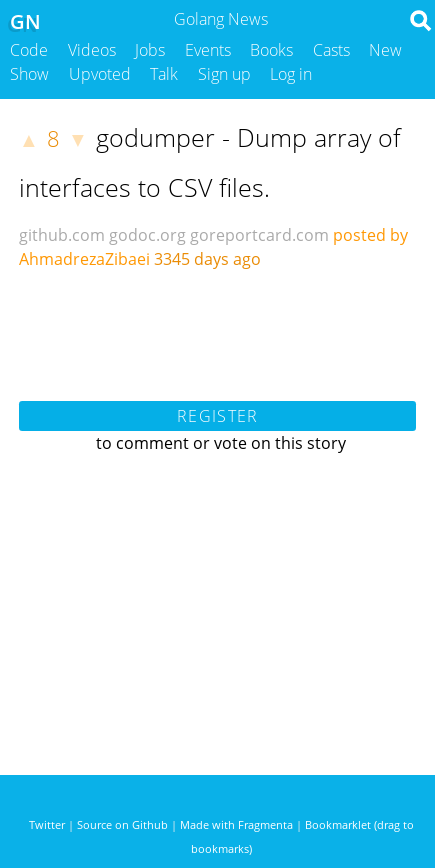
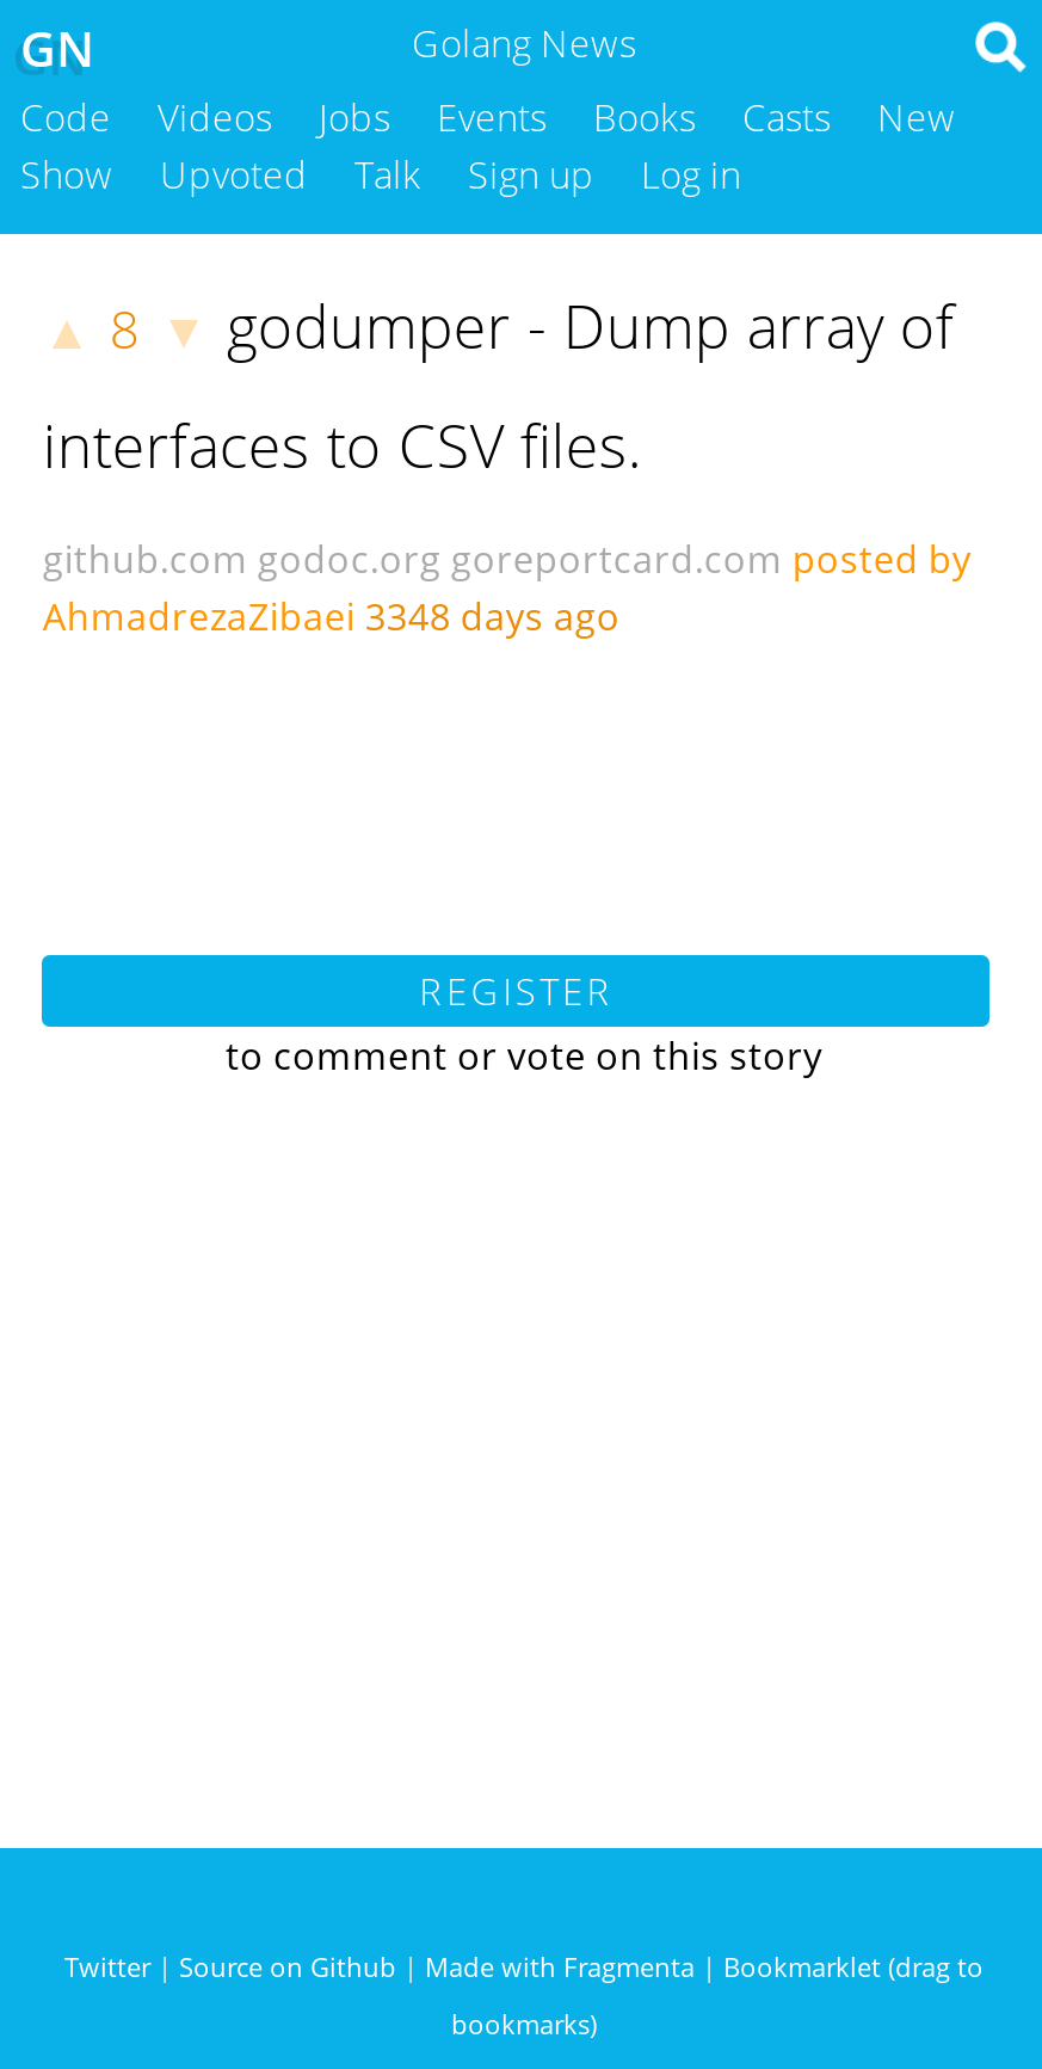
[19,248,269,270] AhmadrezaZibaei 3345 days ago -> [43,591,640,643] AhmadrezaZibaei 3348 days ago

